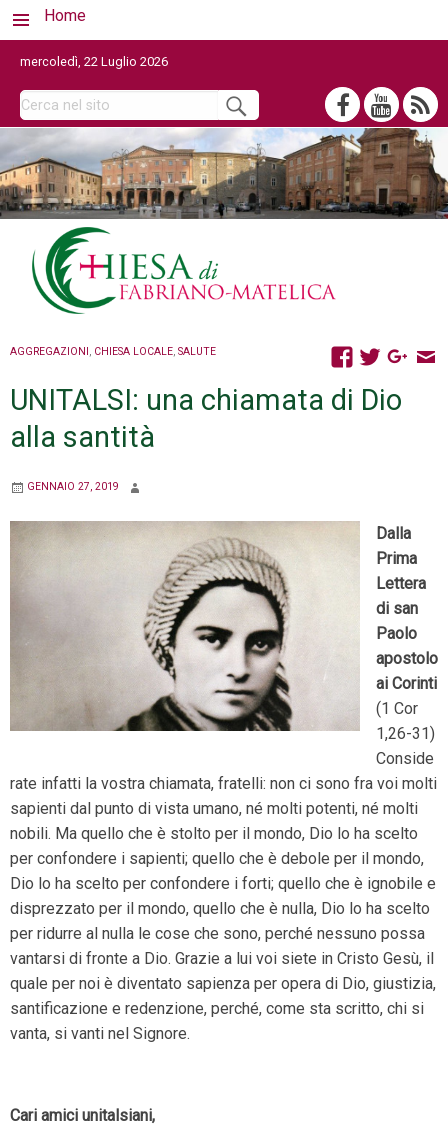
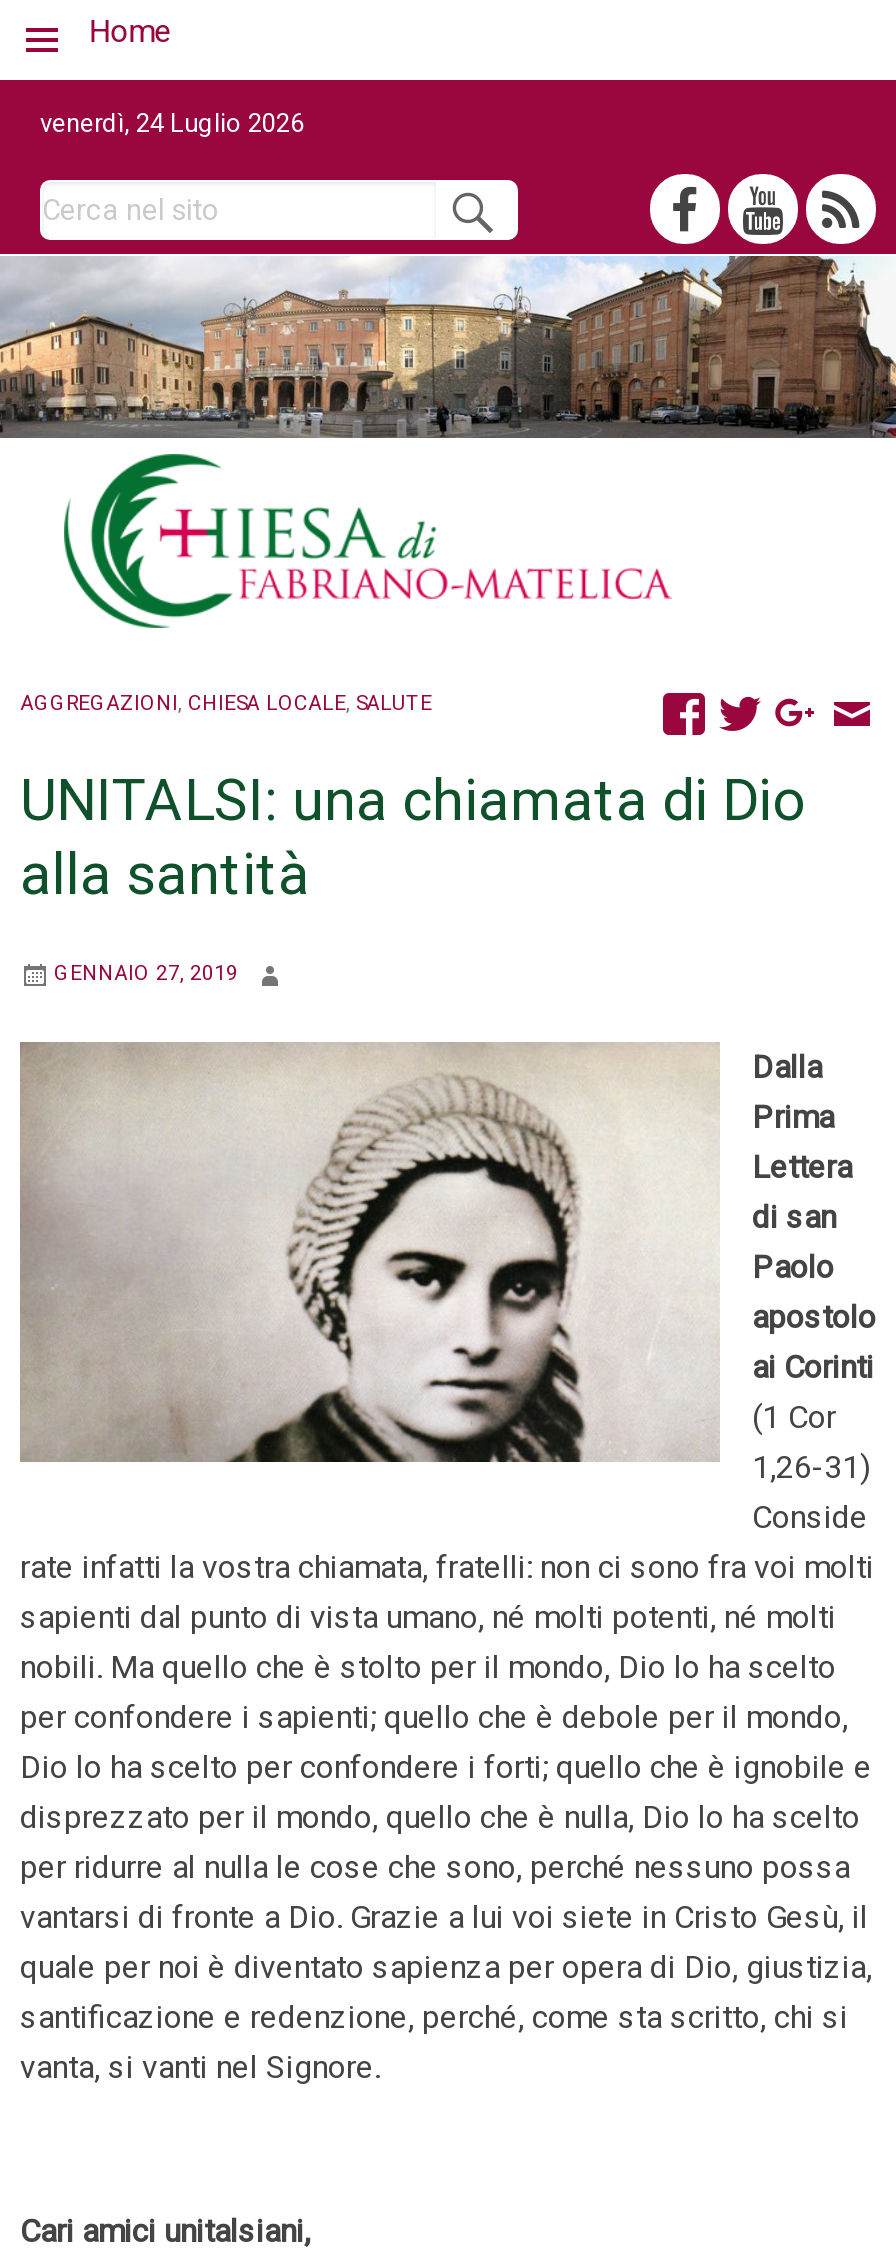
[20,54,168,69] mercoledì, 22 Luglio 2026 -> [40,108,304,138] venerdì, 24 Luglio 2026

